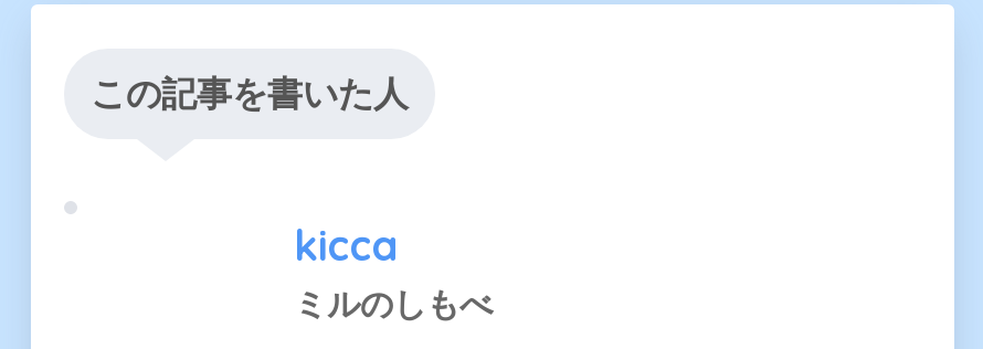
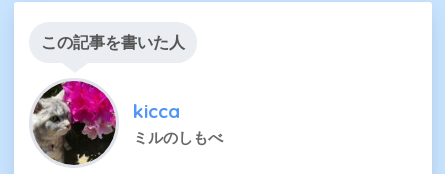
none -> [30,79,118,167] [image]

